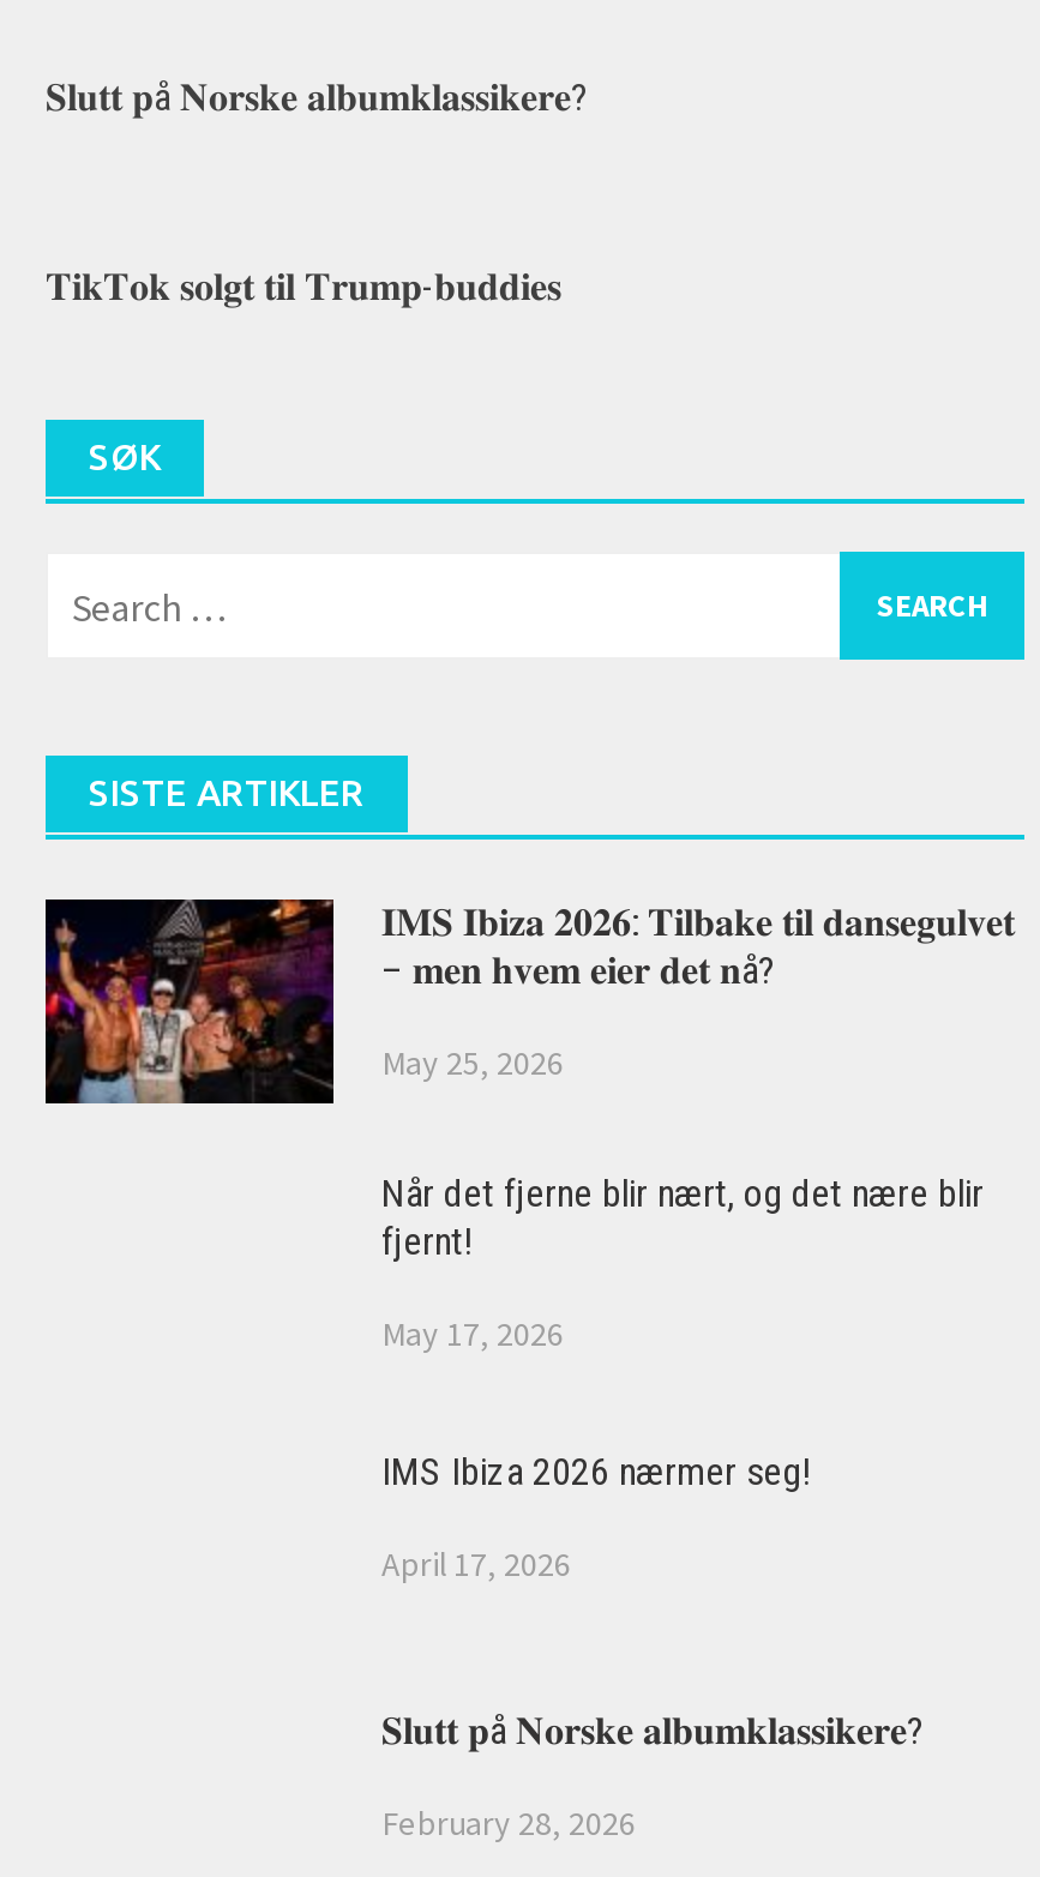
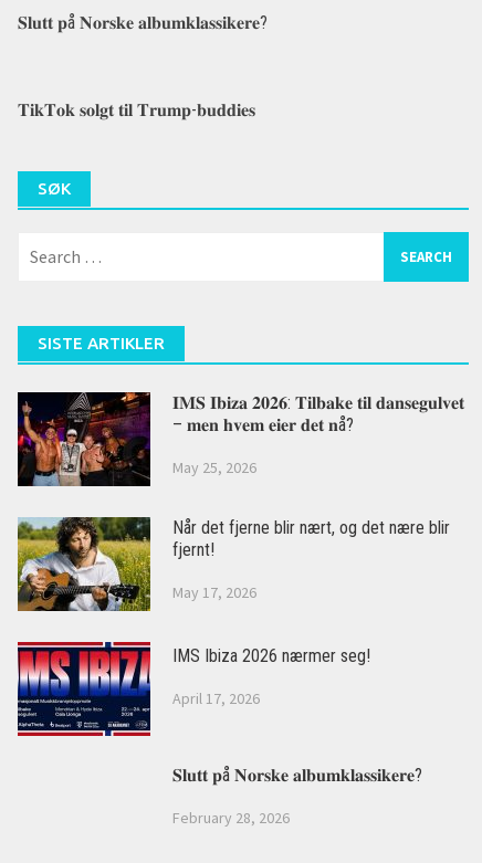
none -> [17,516,151,612] [image]
none -> [17,641,151,737] [image]

